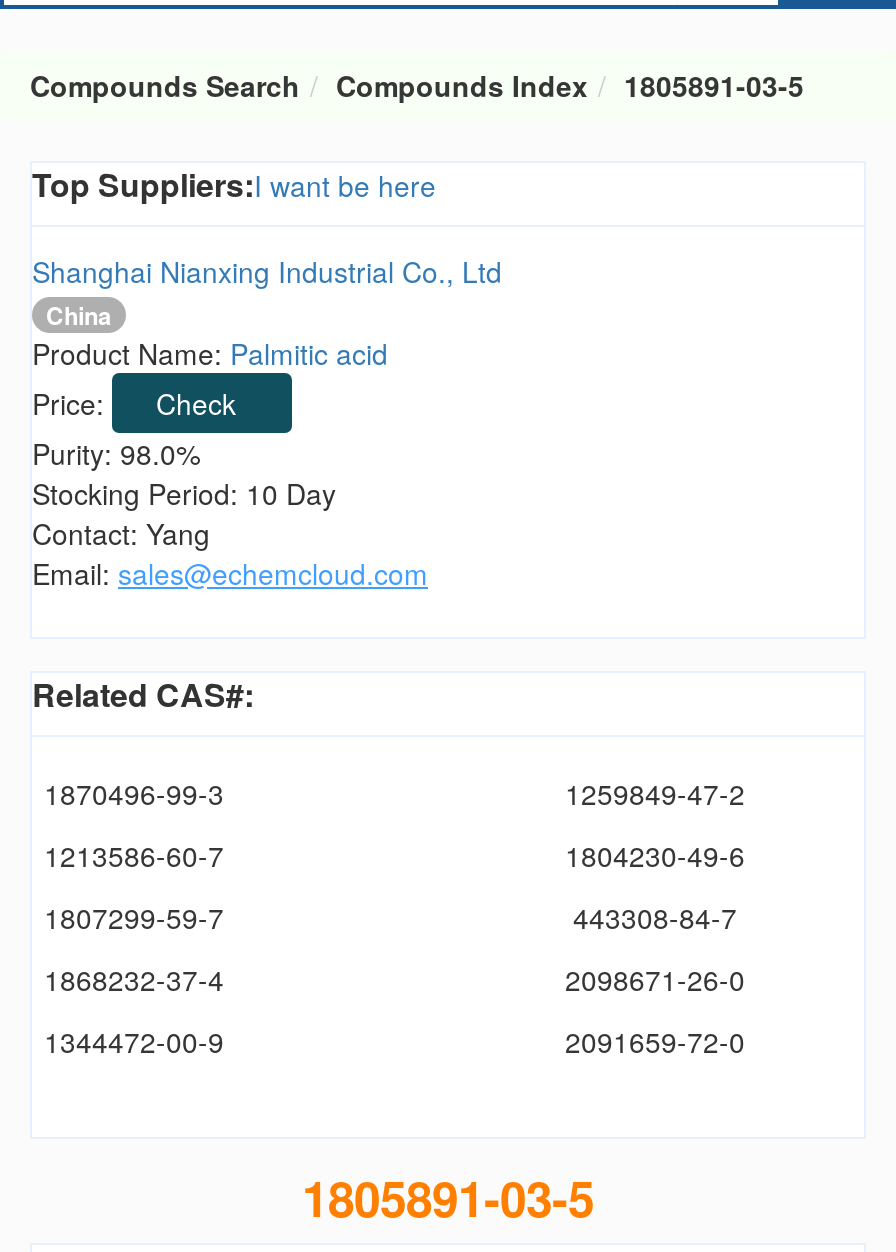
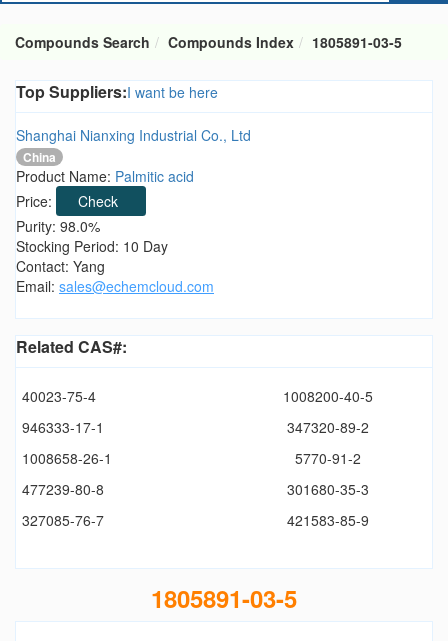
[44,774,224,814] 1870496-99-3 -> [22,386,96,406] 40023-75-4
[565,774,745,814] 1259849-47-2 -> [282,386,372,406] 1008200-40-5
[44,836,224,876] 1213586-60-7 -> [22,417,104,437] 946333-17-1
[565,836,745,876] 1804230-49-6 -> [286,417,368,437] 347320-89-2
[44,898,224,938] 1807299-59-7 -> [22,448,112,468] 1008658-26-1
[573,898,737,938] 443308-84-7 -> [294,448,360,468] 5770-91-2
[44,960,224,1000] 1868232-37-4 -> [22,479,104,499] 477239-80-8
[565,960,745,1000] 2098671-26-0 -> [286,479,368,499] 301680-35-3
[44,1022,224,1062] 1344472-00-9 -> [22,510,104,530] 327085-76-7
[565,1022,745,1062] 2091659-72-0 -> [286,510,368,530] 421583-85-9

